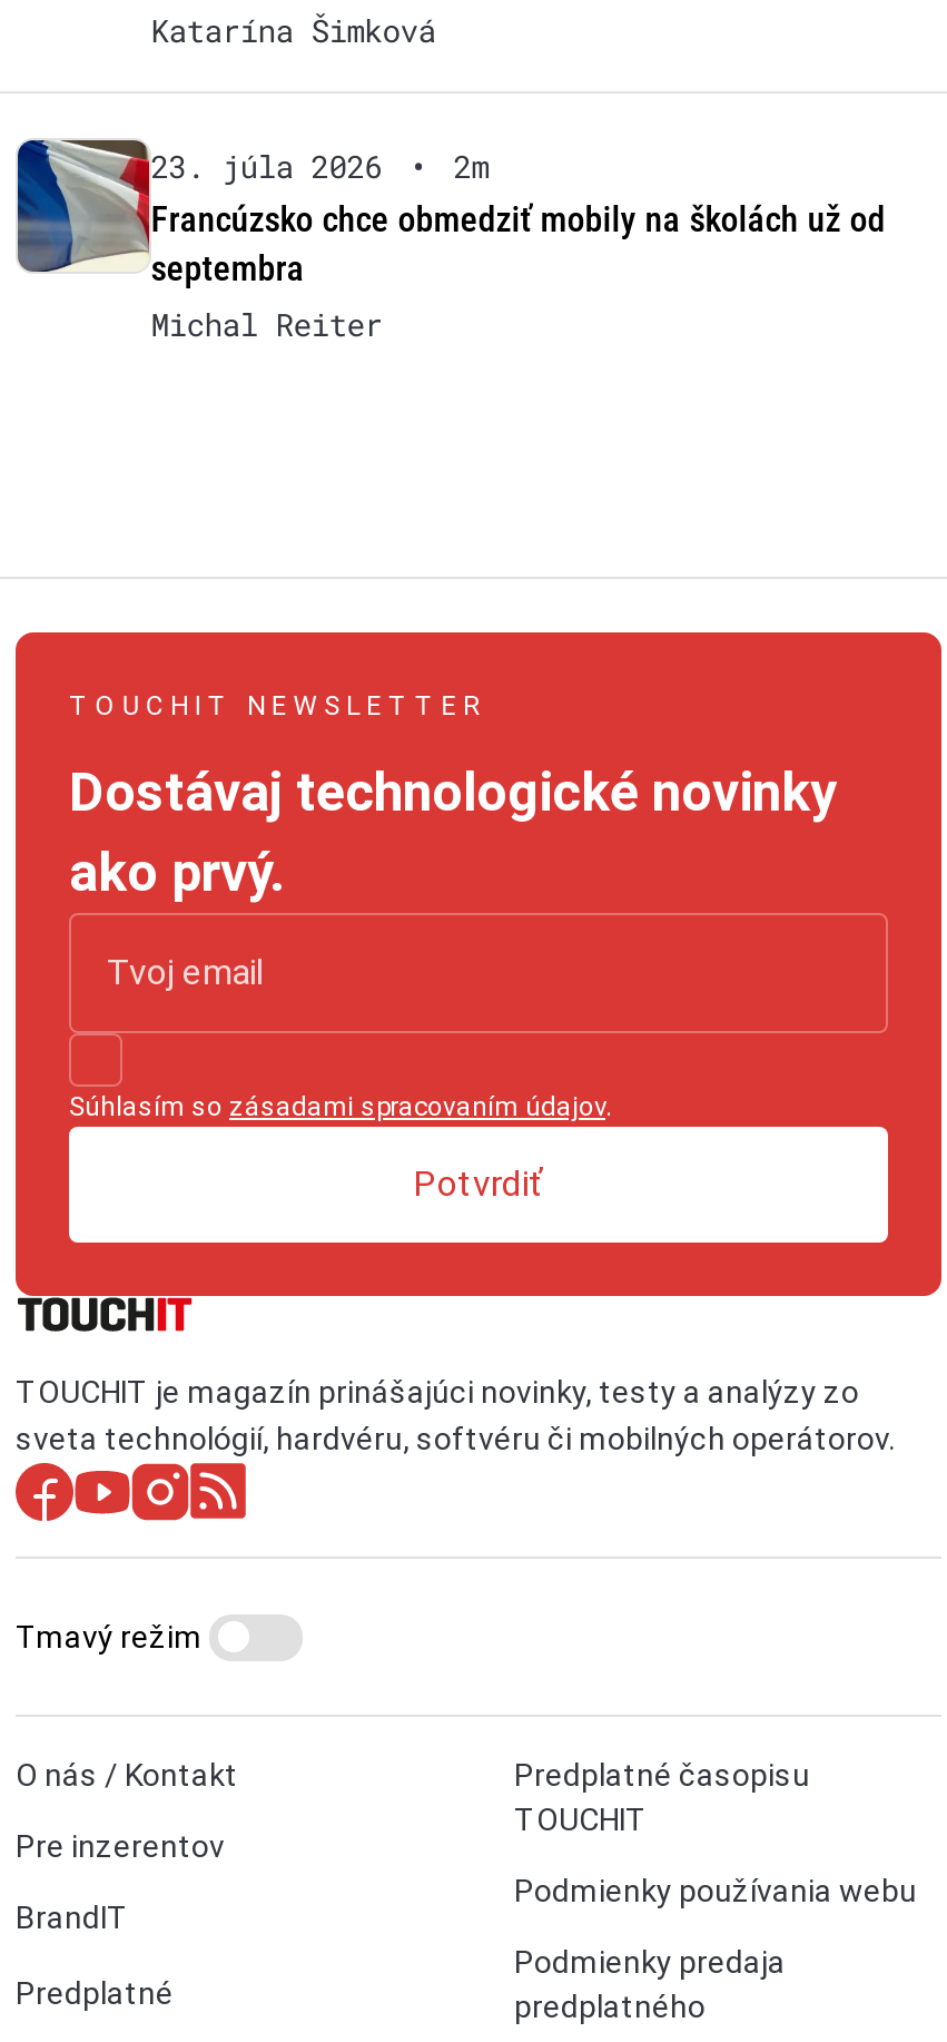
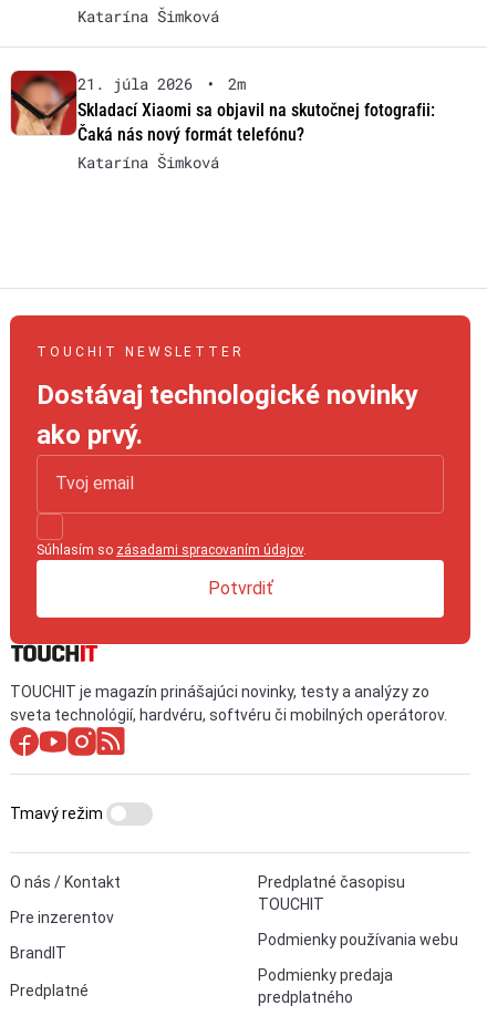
[16,138,382,274] [image] | 23. júla 2026 -> [10,70,192,136] [image] | 21. júla 2026
[151,199,885,346] Francúzsko chce obmedziť mobily na školách už od | septembra | Michal Reiter -> [77,99,435,172] Skladací Xiaomi sa objavil na skutočnej fotografii: | Čaká nás nový formát telefónu? | Katarína Šimková

